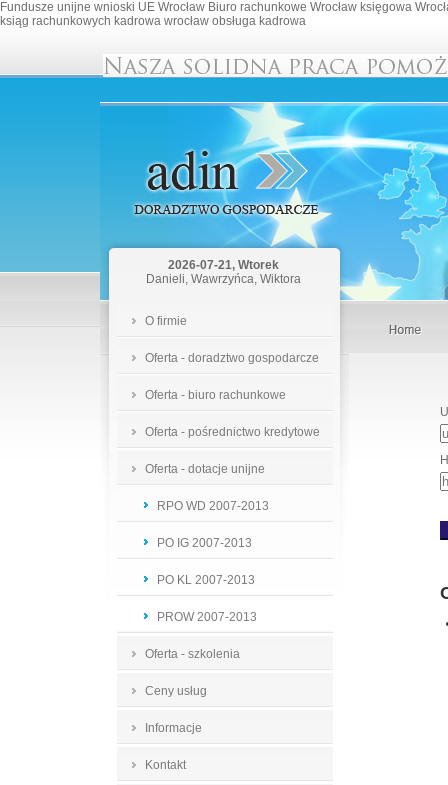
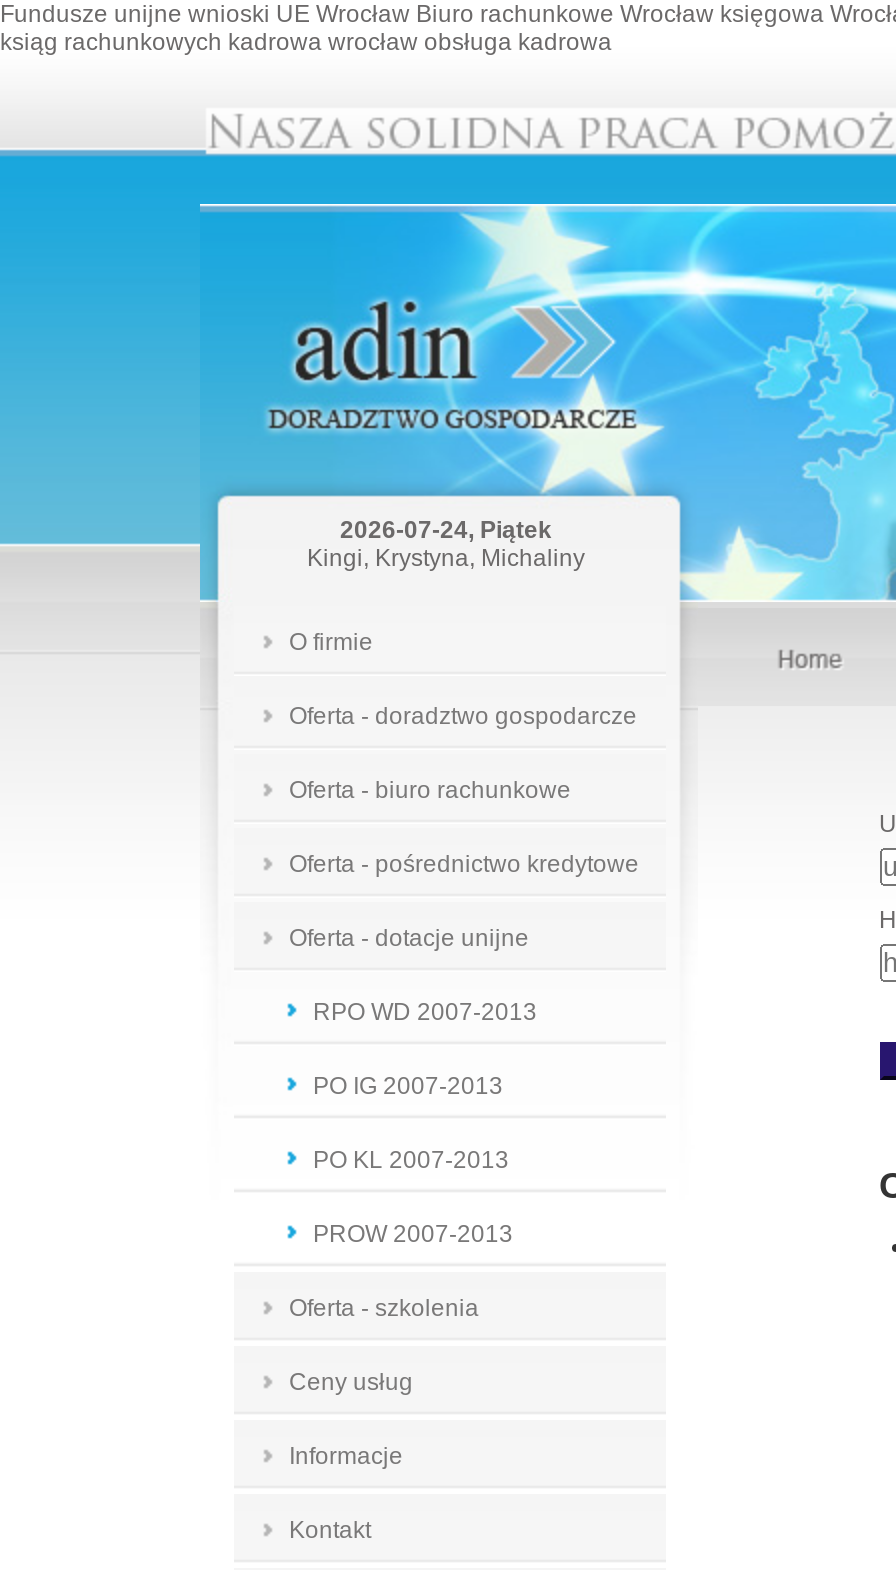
[145,258,300,286] 2026-07-21, Wtorek | Danieli, Wawrzyńca, Wiktora -> [307,516,585,572] 2026-07-24, Piątek | Kingi, Krystyna, Michaliny

